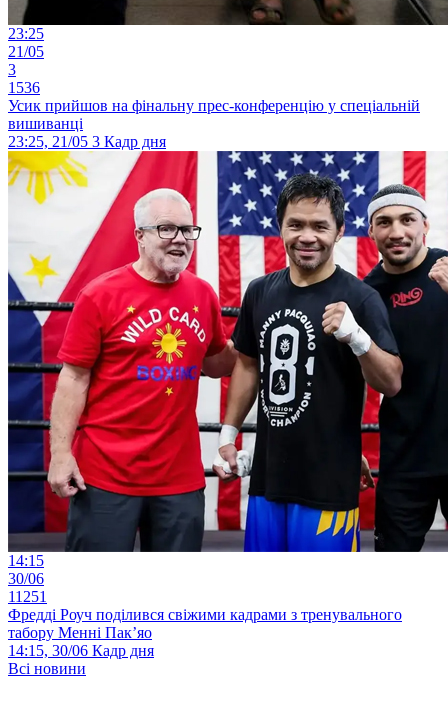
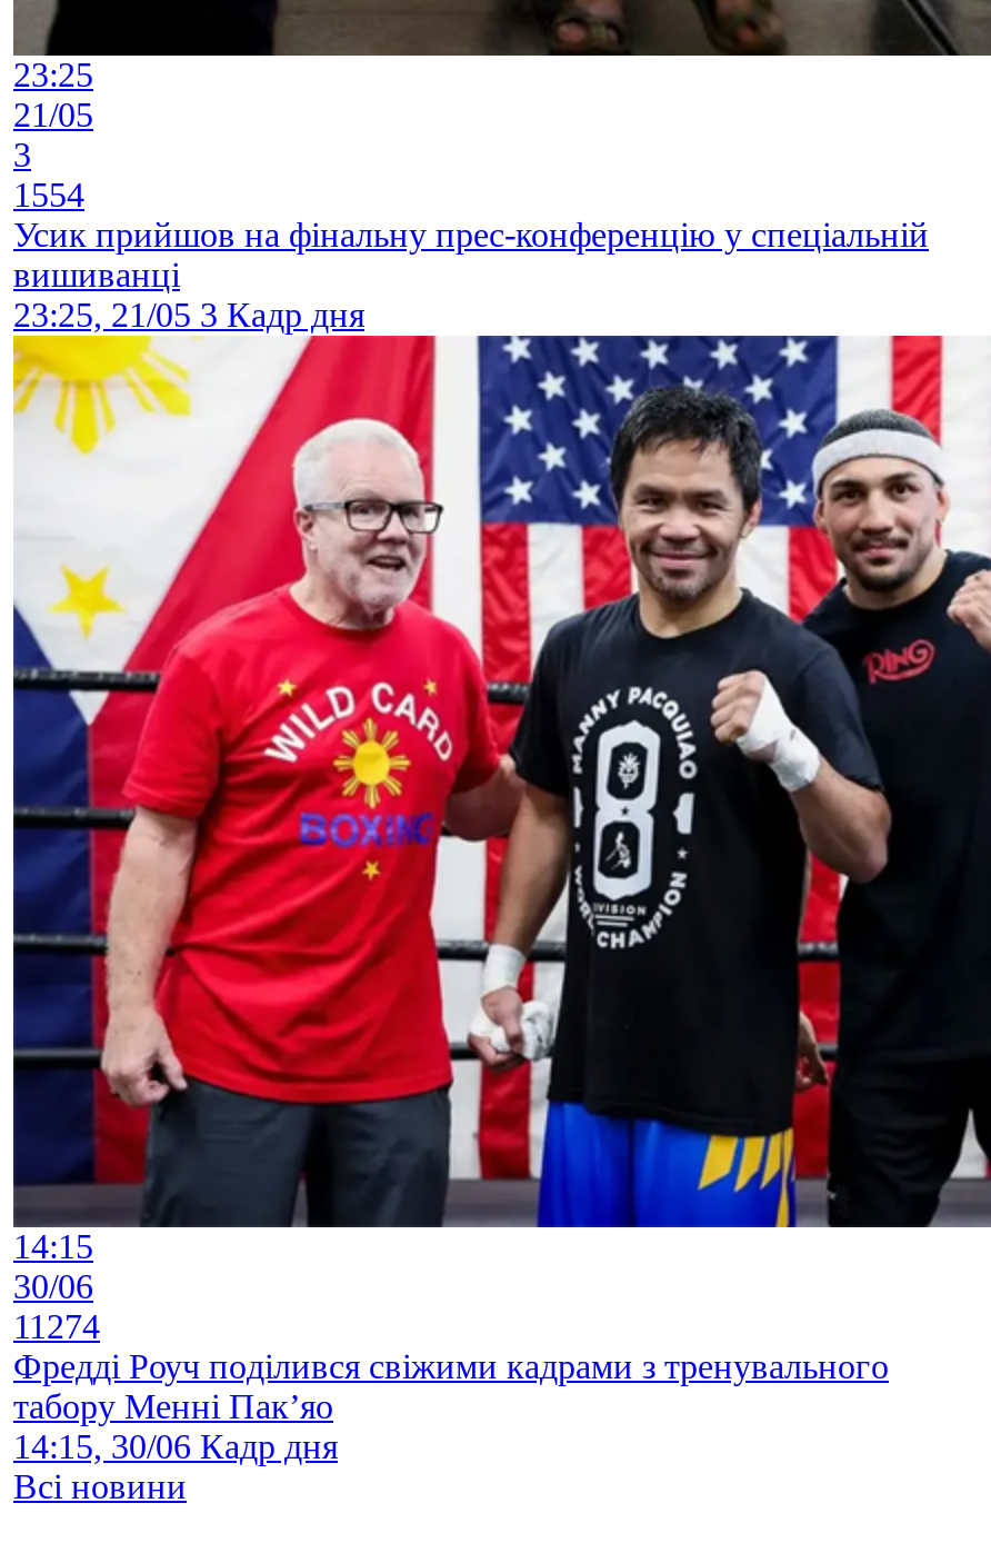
[8,79,40,96] 1536 -> [13,176,84,214] 1554
[8,588,47,605] 11251 -> [13,1308,100,1346] 11274

